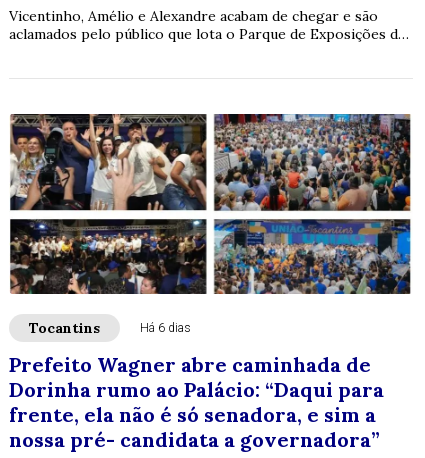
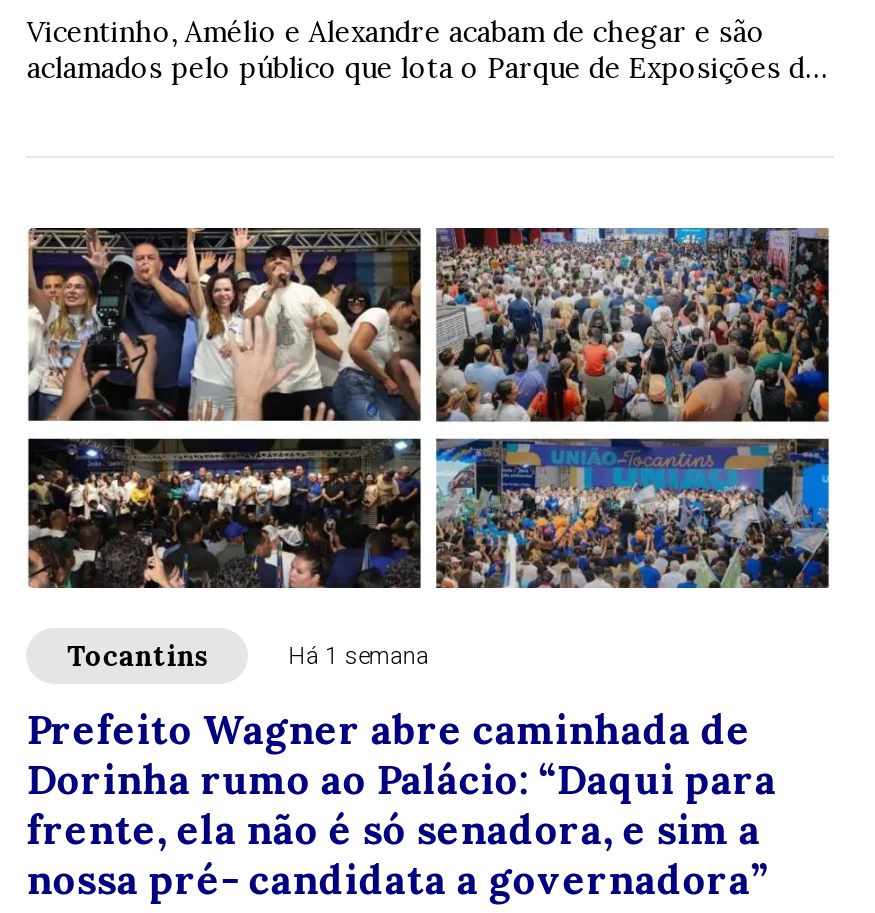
[140,321,191,335] Há 6 dias -> [289,642,429,670] Há 1 semana

